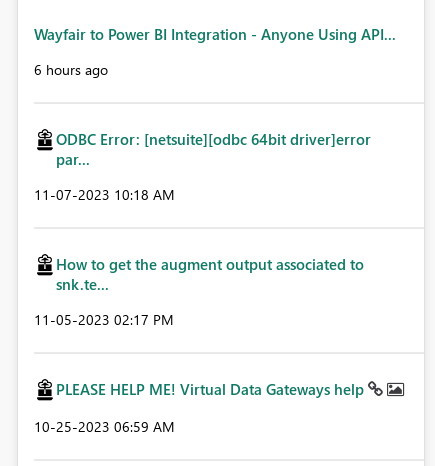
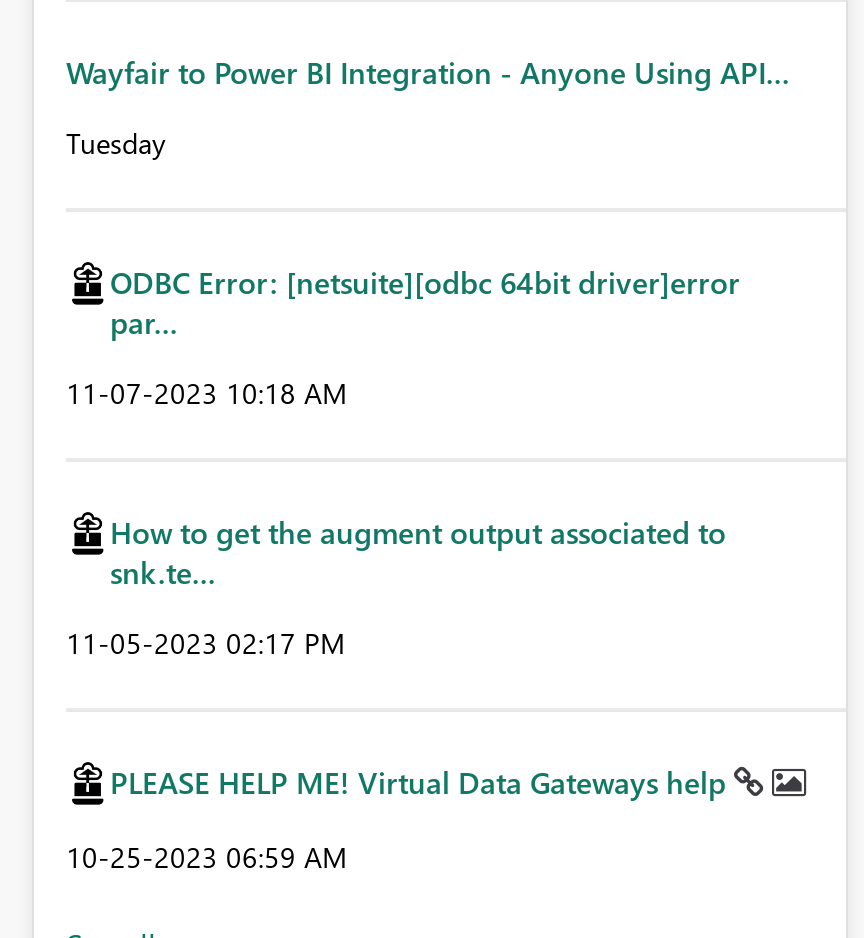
[34,60,108,79] 6 hours ago -> [66,125,166,163] Tuesday

